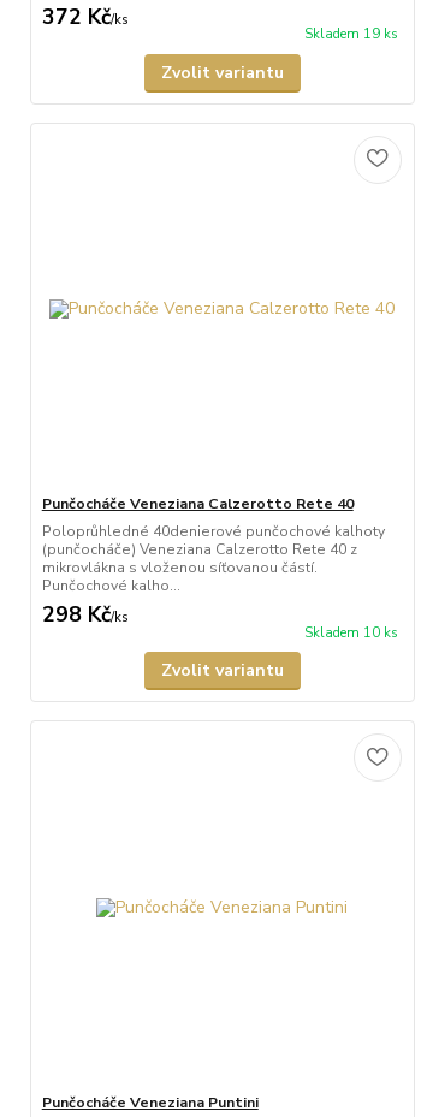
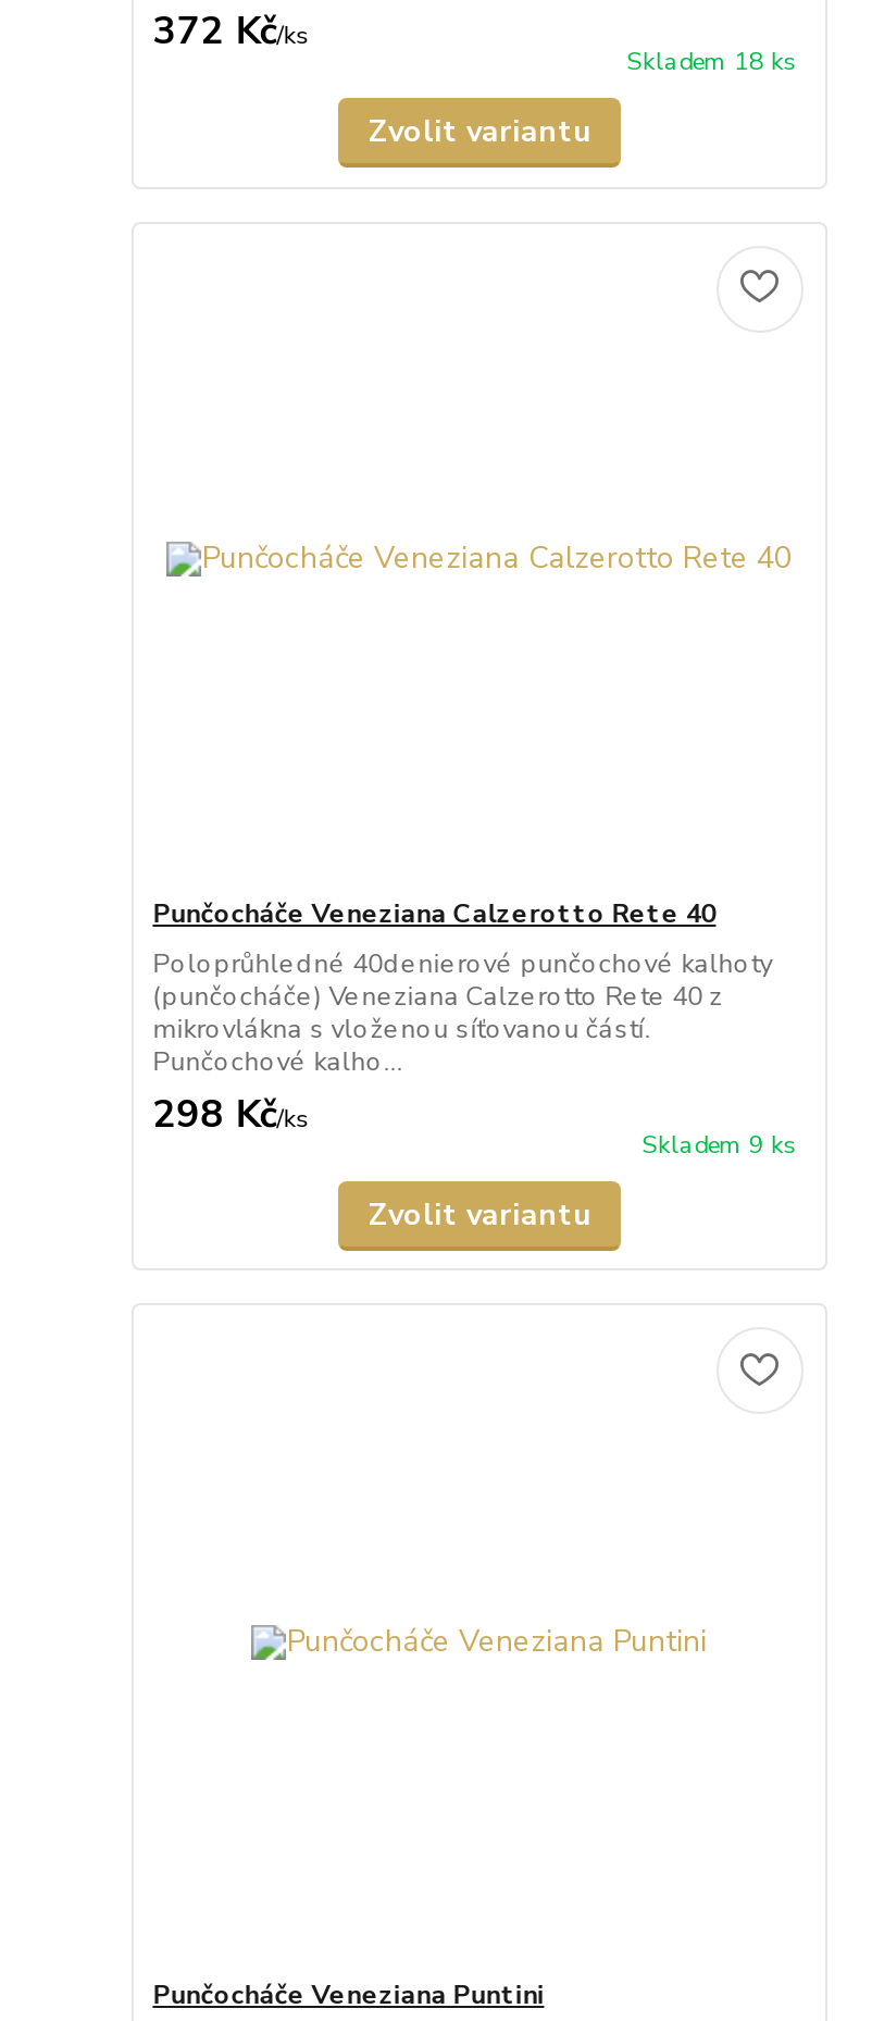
[304,25,398,44] Skladem 19 ks -> [627,46,797,79] Skladem 18 ks
[304,624,398,642] Skladem 10 ks -> [642,1128,797,1161] Skladem 9 ks

